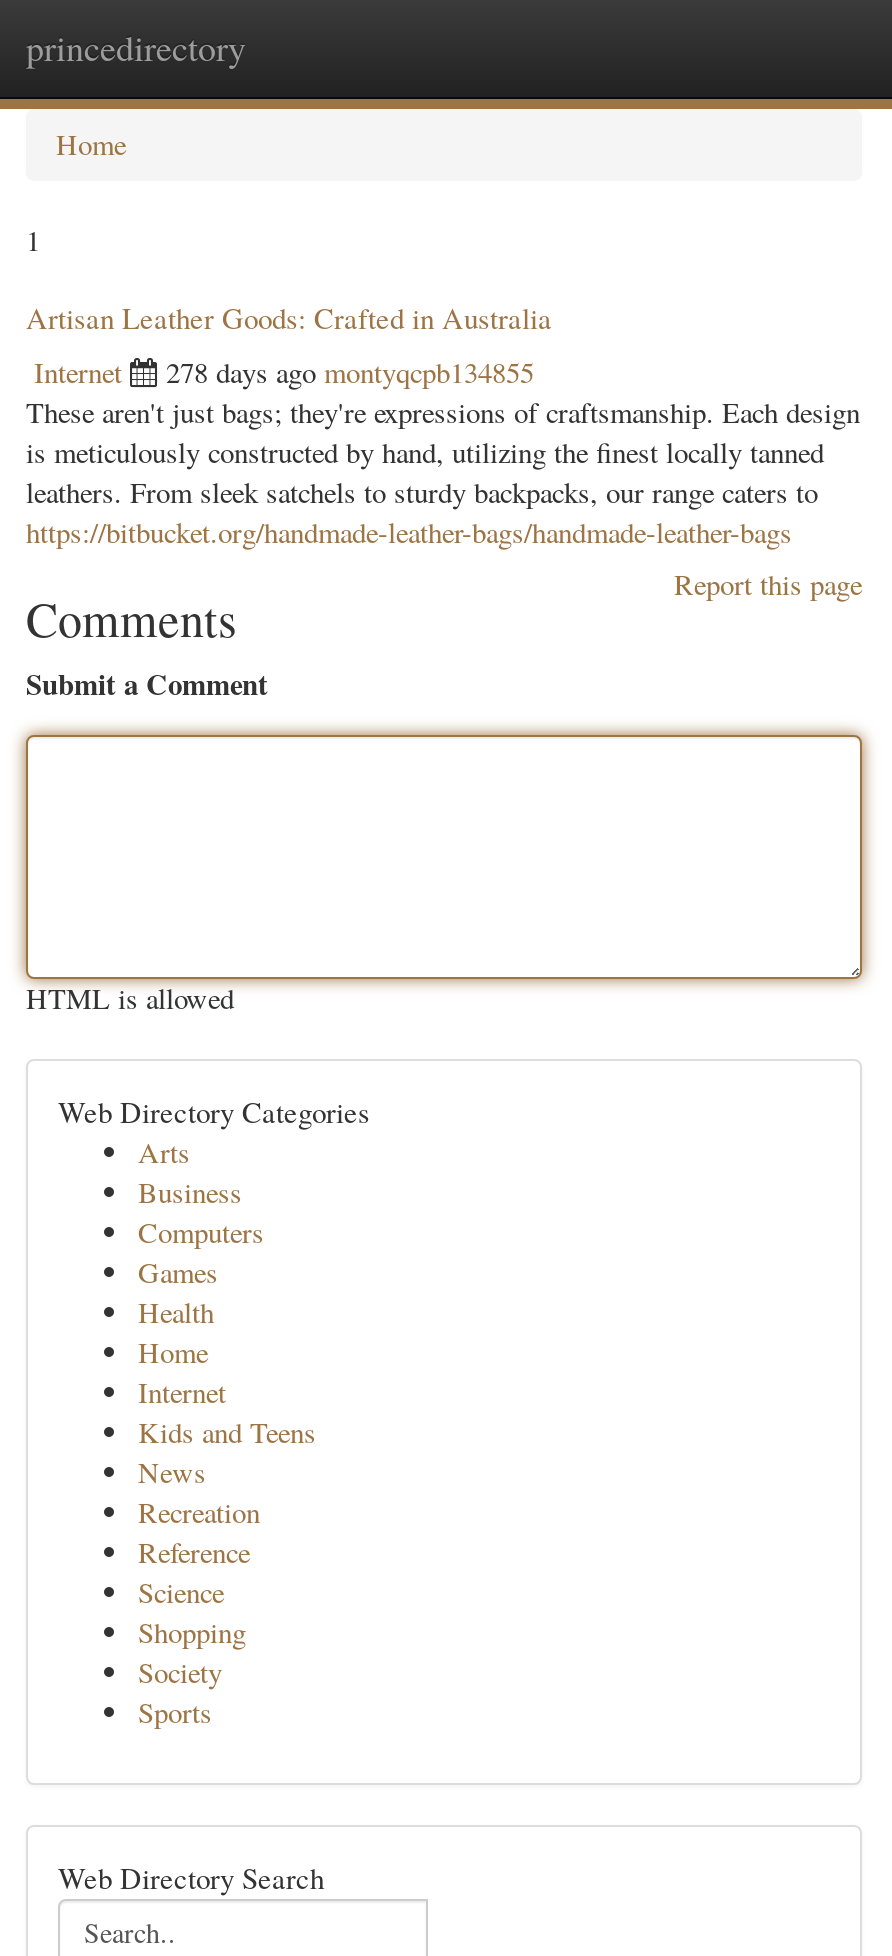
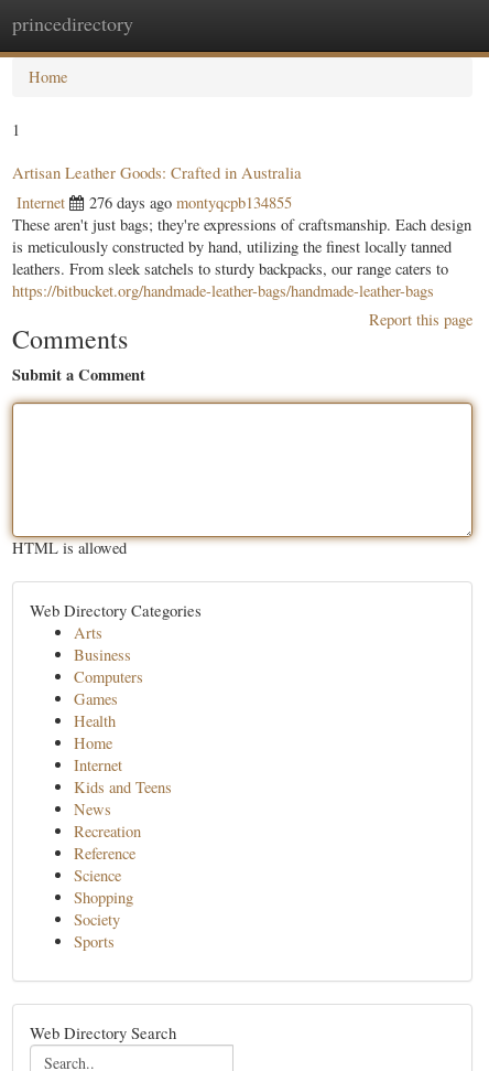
[166,353,534,391] 278 days ago montyqcpb134855 -> [89,192,292,213] 276 days ago montyqcpb134855

